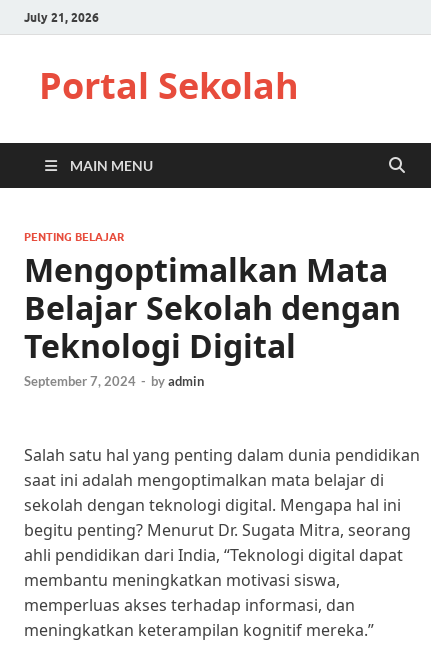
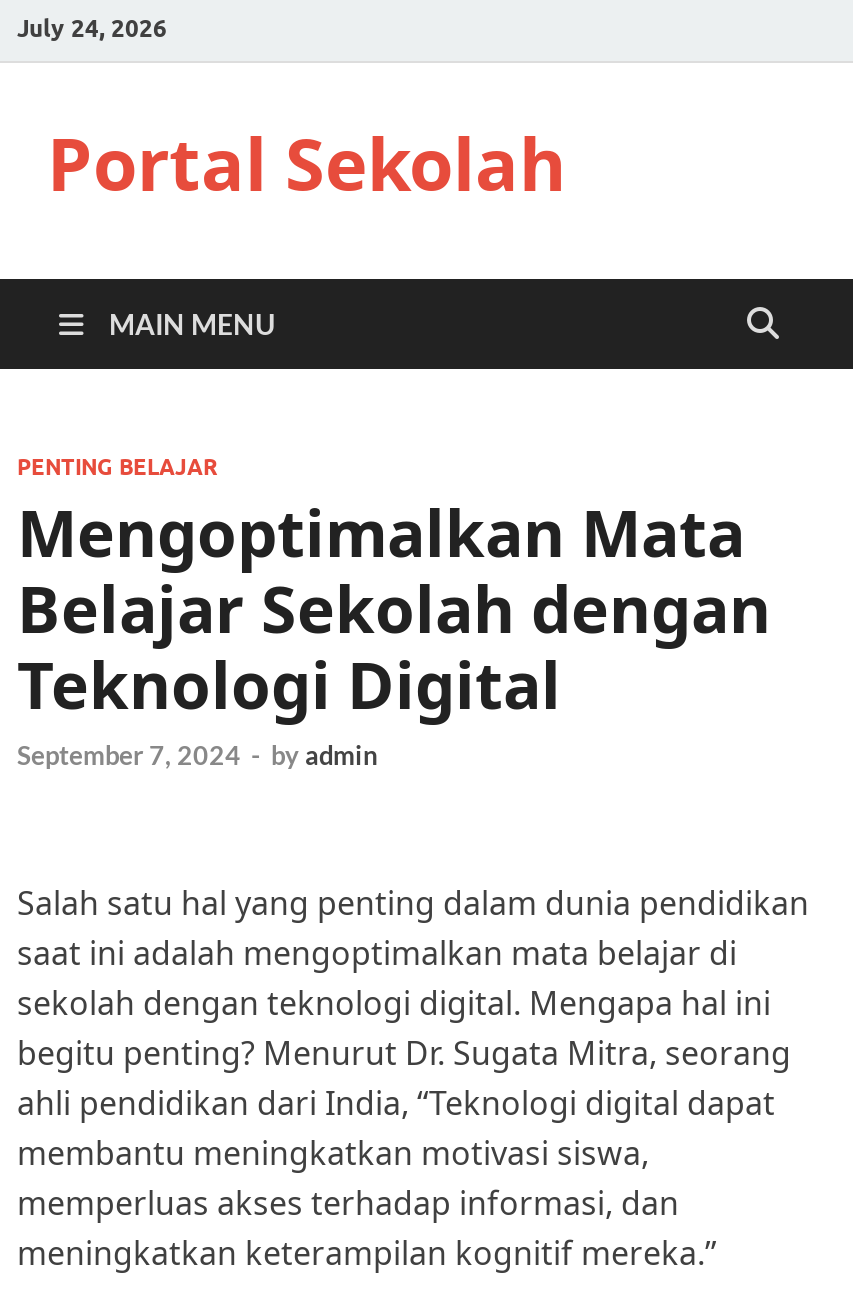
[24,9,99,24] July 21, 2026 -> [17,12,167,42] July 24, 2026

